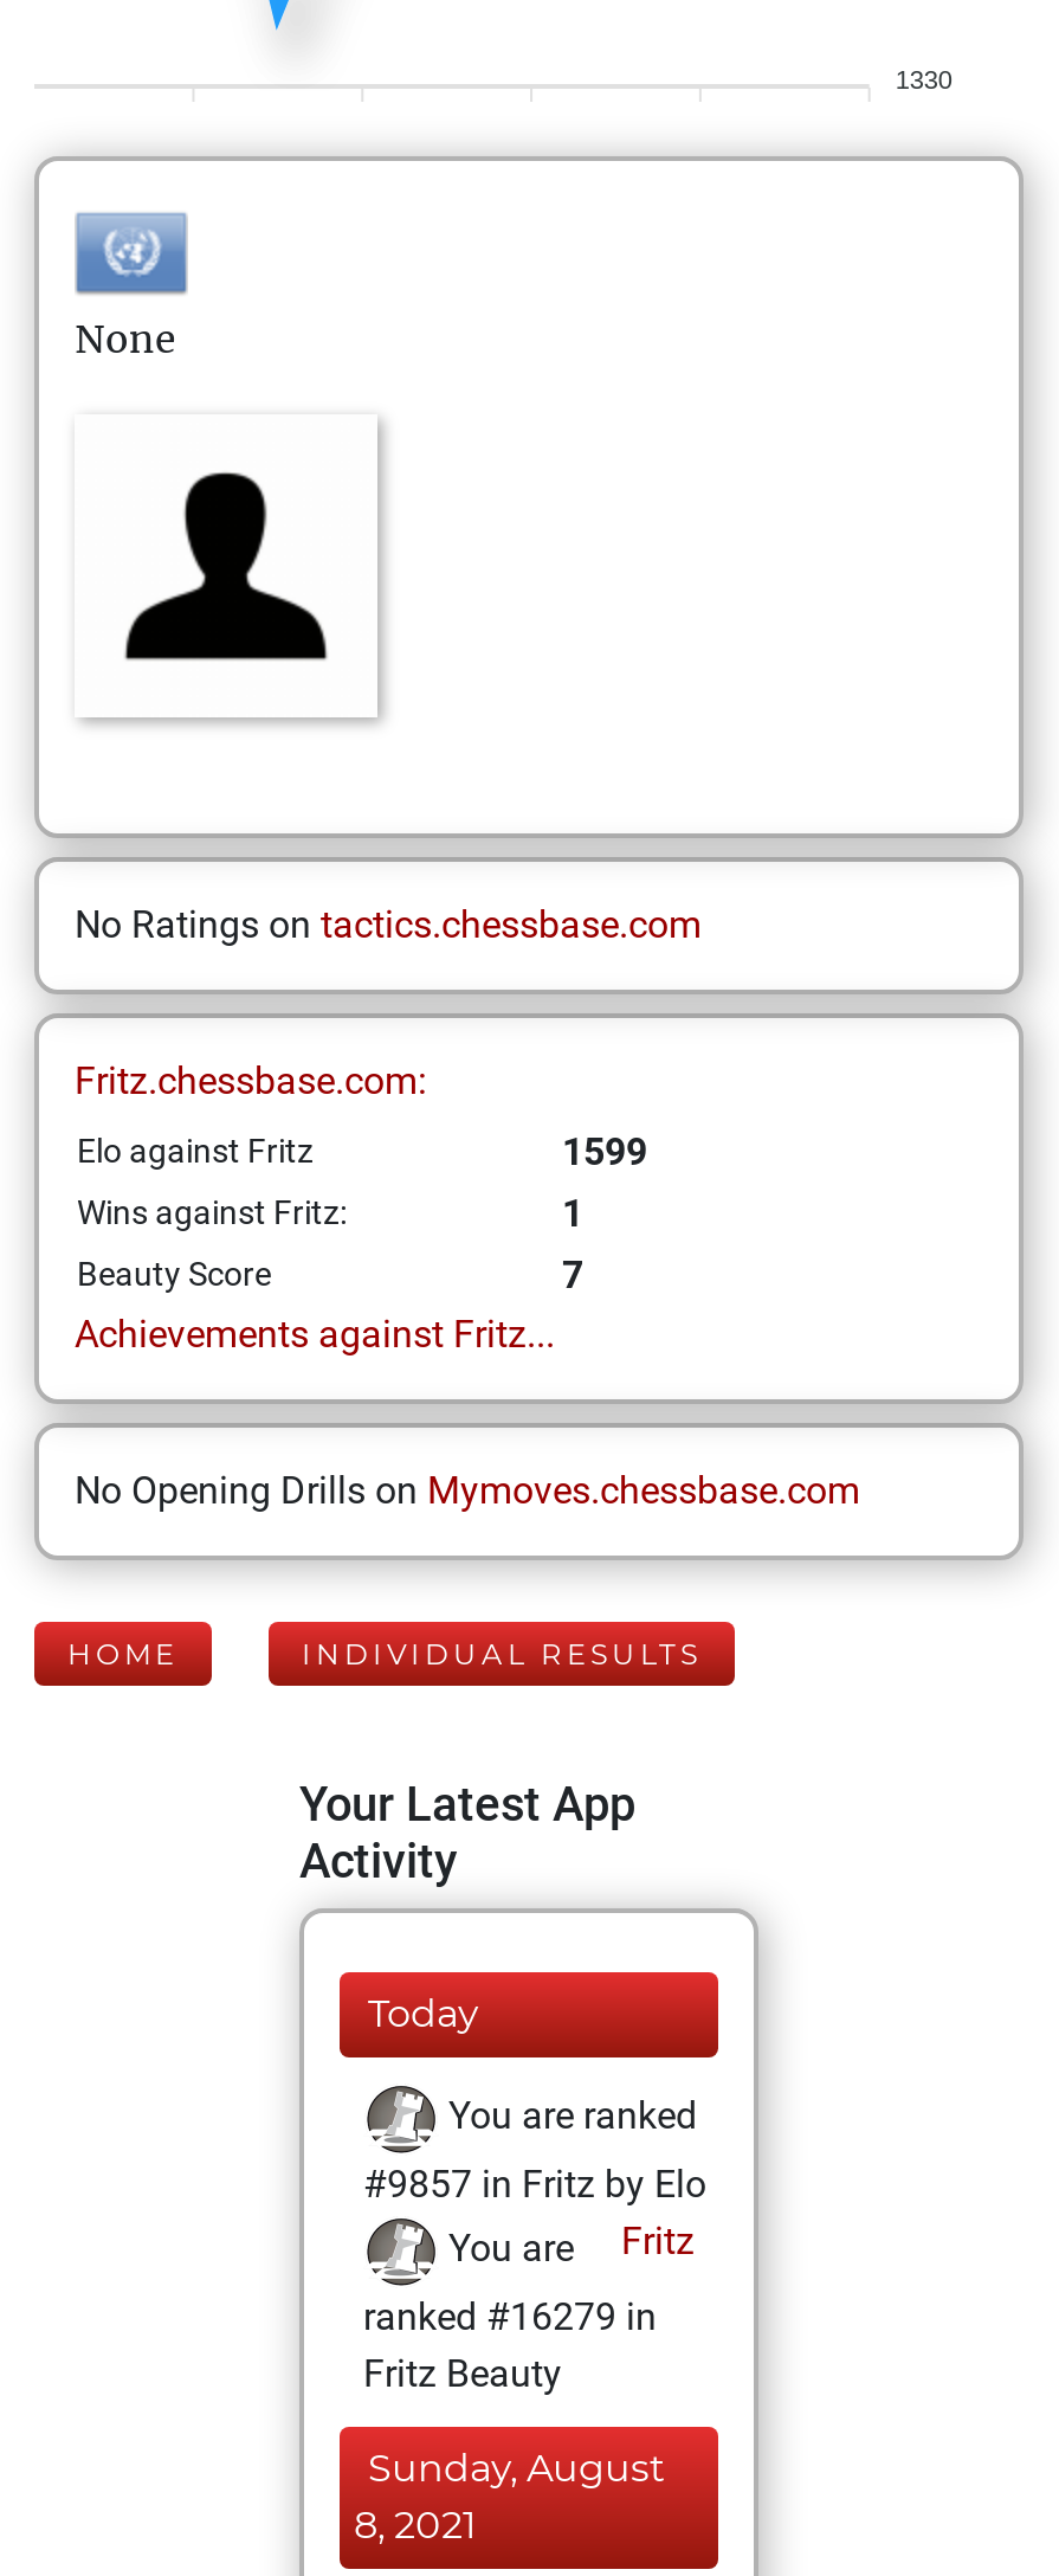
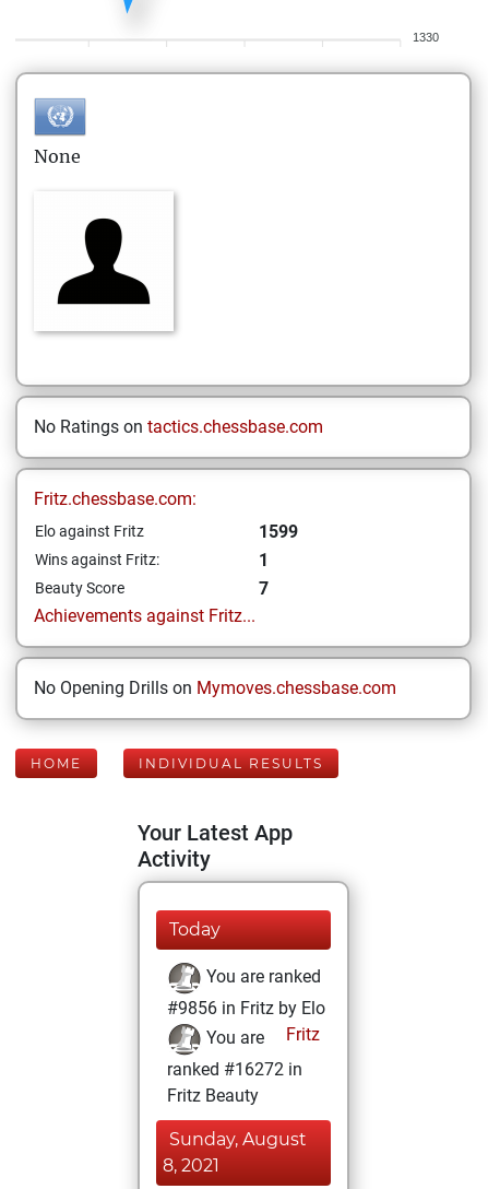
[363,2162,706,2207] #9857 in Fritz by Elo -> [167,998,325,1019] #9856 in Fritz by Elo
[363,2294,657,2339] ranked #16279 in -> [167,1059,302,1080] ranked #16272 in

